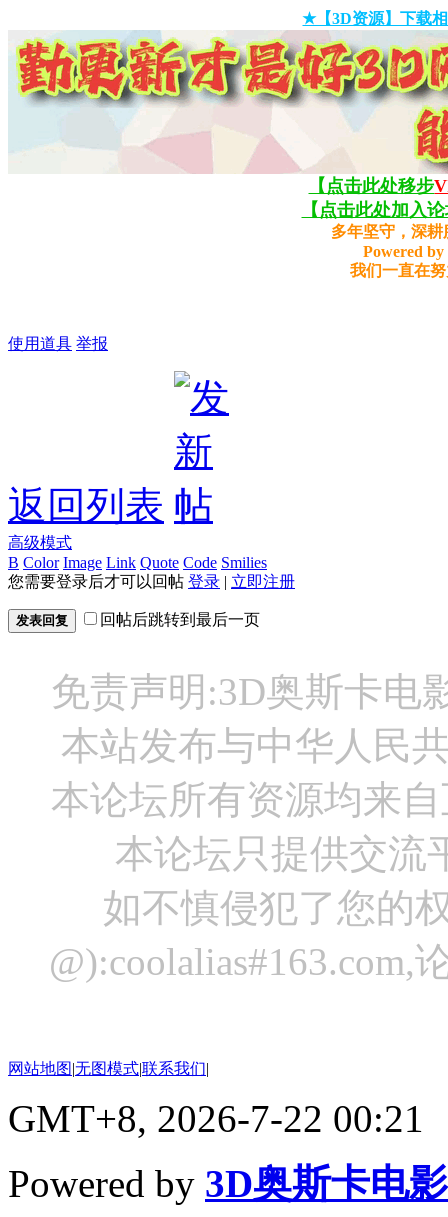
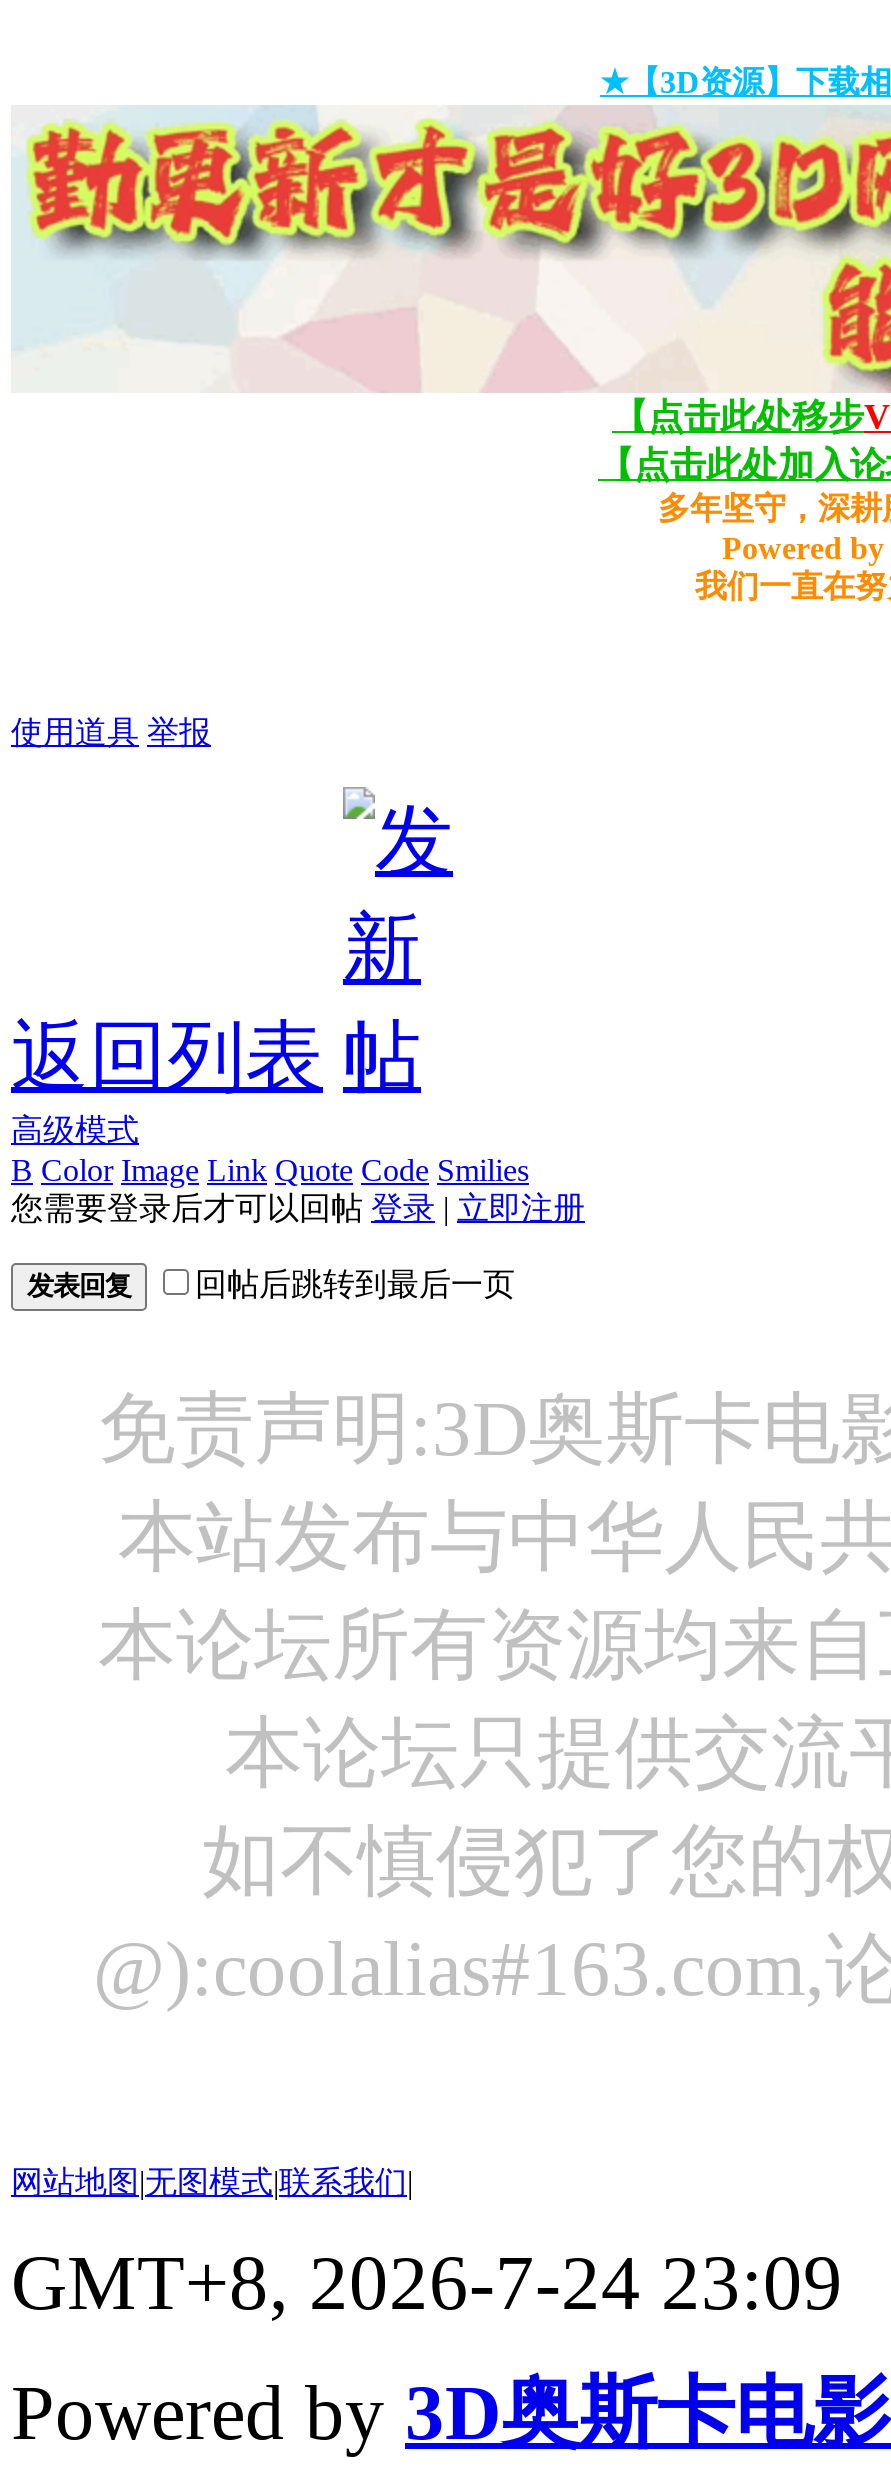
[8,1097,424,1140] GMT+8, 2026-7-22 00:21 -> [11,2239,843,2325] GMT+8, 2026-7-24 23:09

